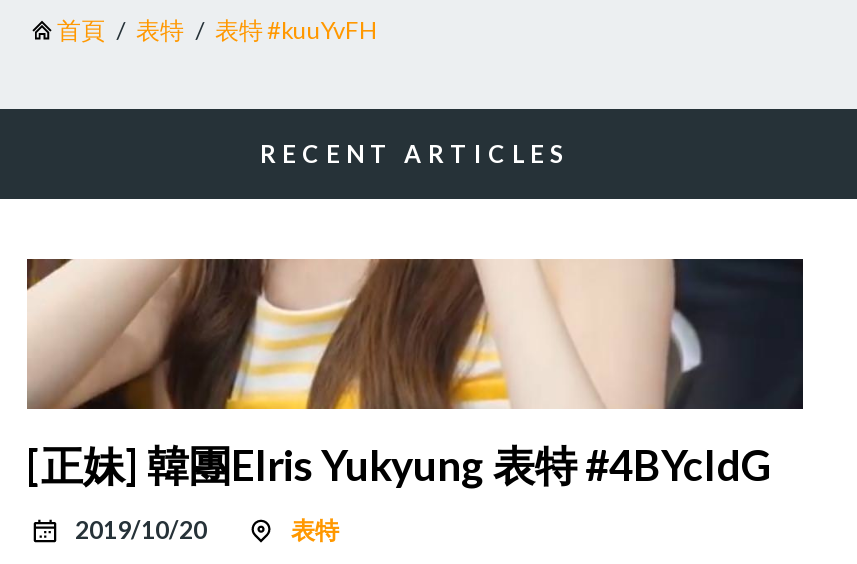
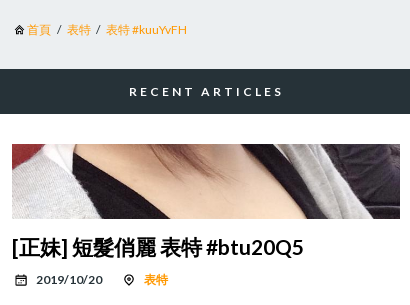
[27,257,803,488] [image] | [正妹] 韓團Elris Yukyung 表特 #4BYcIdG -> [11,143,401,259] [image] | [正妹] 短髮俏麗 表特 #btu20Q5

